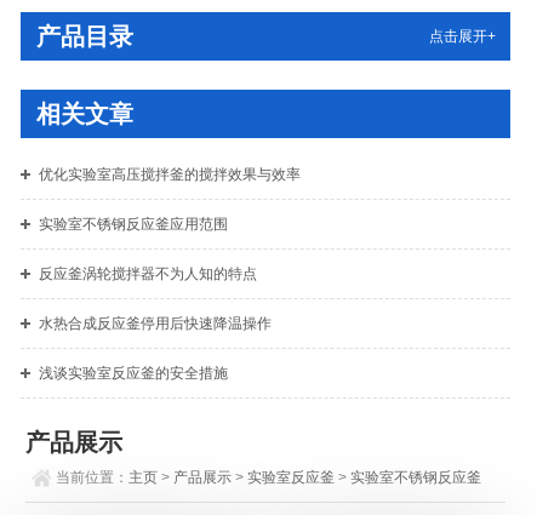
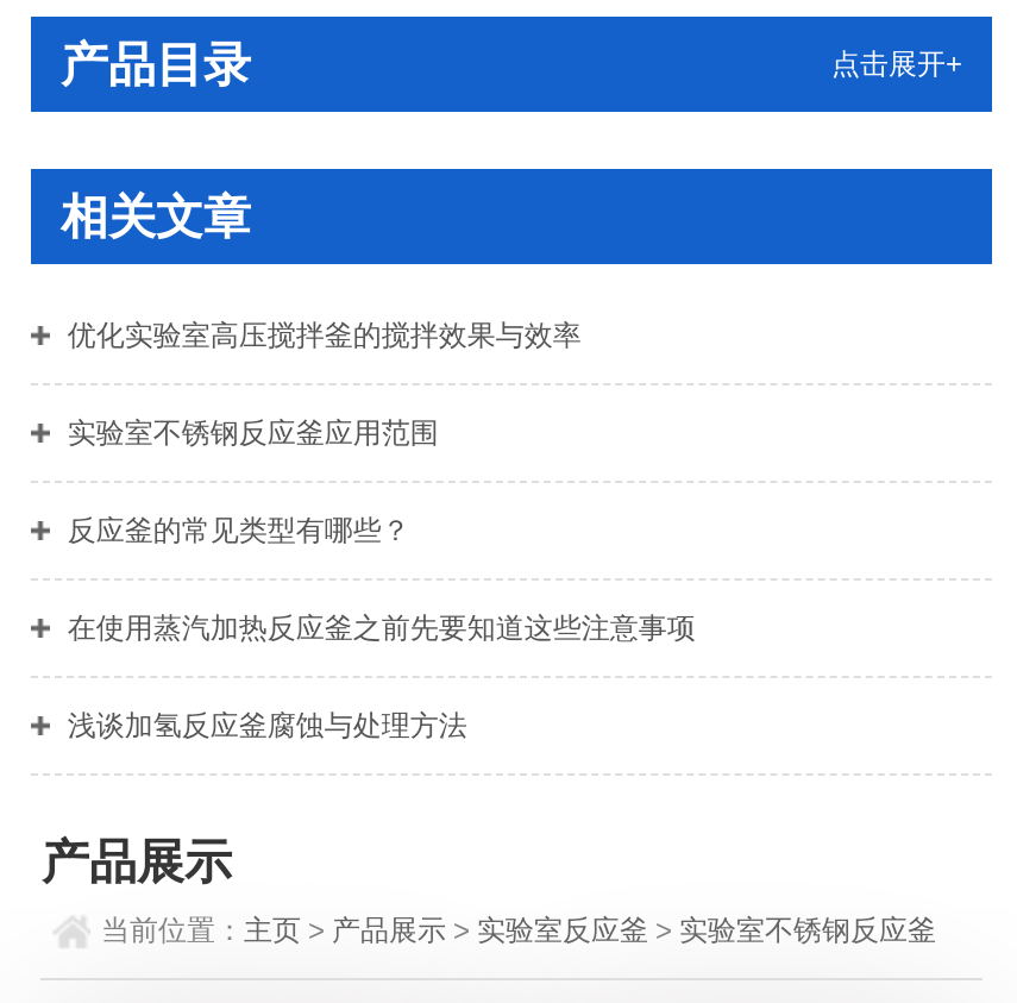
[39,266,257,283] 反应釜涡轮搅拌器不为人知的特点 -> [68,514,410,548] 反应釜的常见类型有哪些？
[39,315,272,332] 水热合成反应釜停用后快速降温操作 -> [68,612,696,645] 在使用蒸汽加热反应釜之前先要知道这些注意事项
[39,365,228,382] 浅谈实验室反应釜的安全措施 -> [68,710,467,743] 浅谈加氢反应釜腐蚀与处理方法

